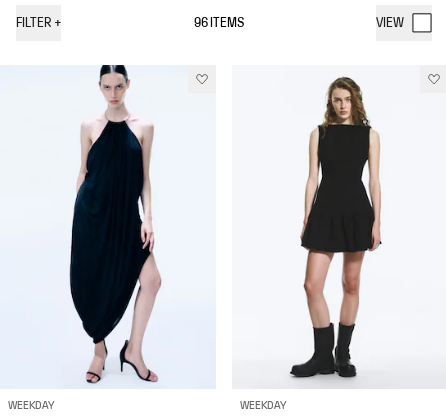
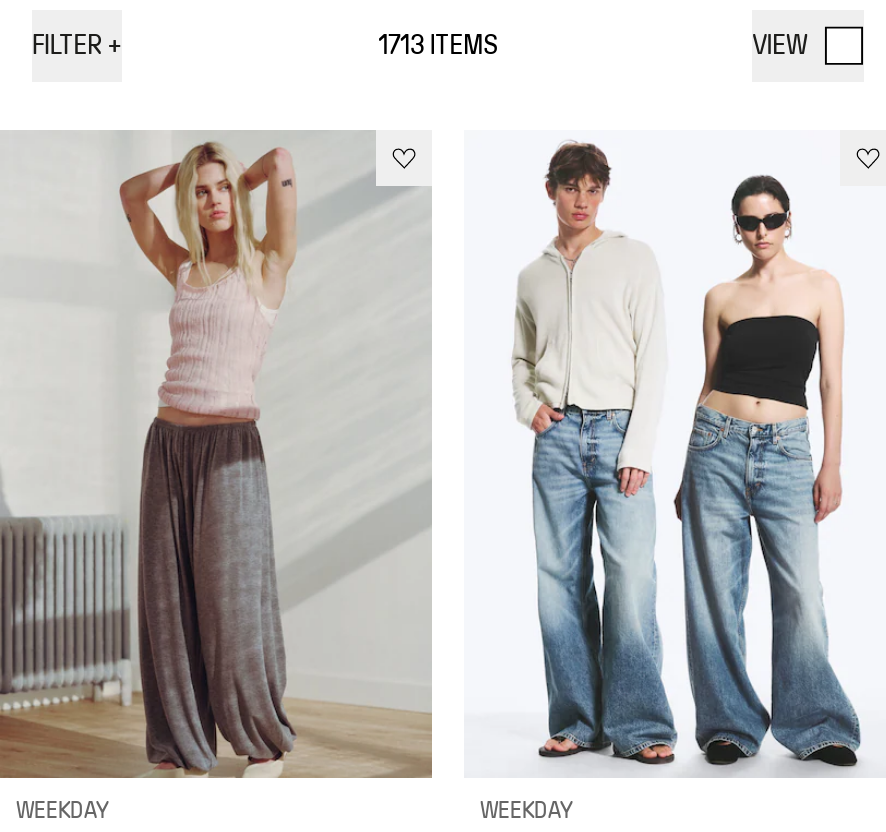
[194,16,244,30] 96 ITEMS -> [378,32,497,60] 1713 ITEMS
[3,64,216,389] [image] -> [6,130,434,780] [image]
[257,72,430,387] [image] -> [512,140,862,776] [image]

